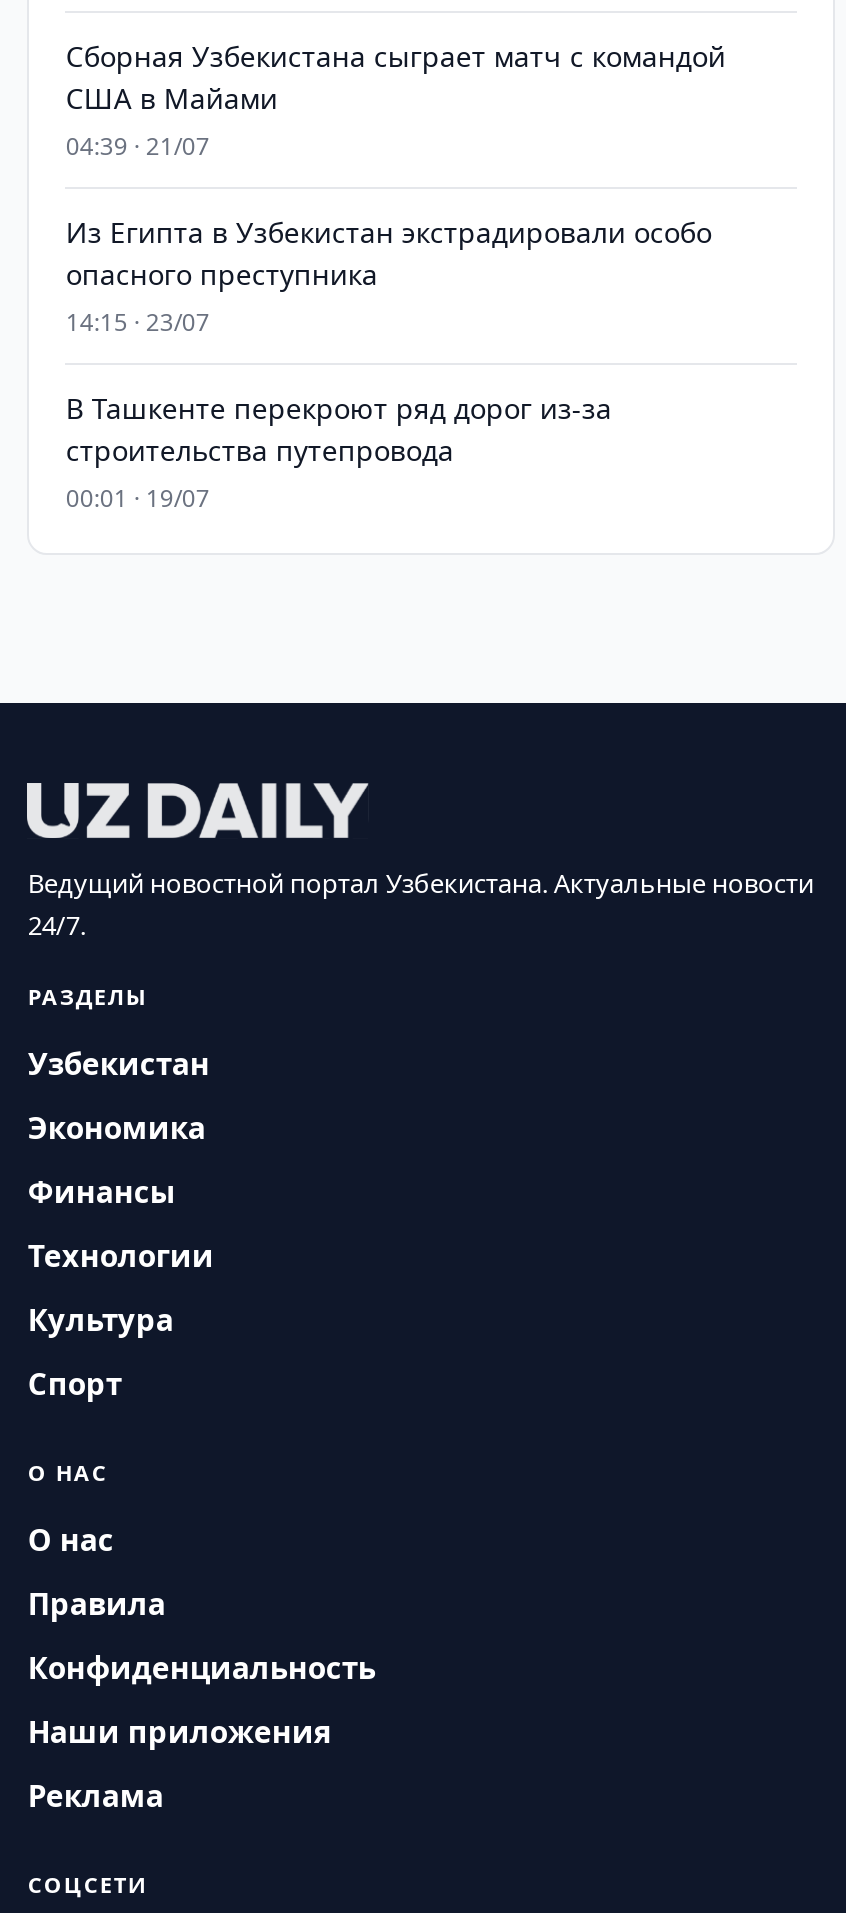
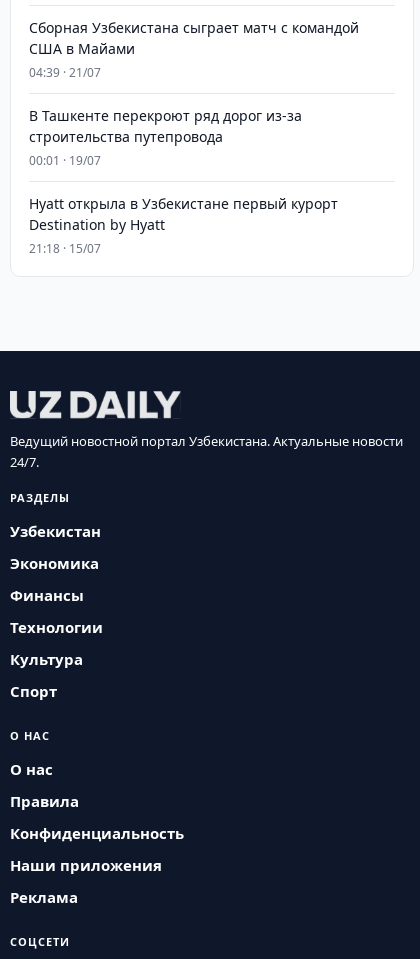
[66,213,712,339] Из Египта в Узбекистан экстрадировали особо | опасного преступника | 14:15 · 23/07 -> none
moved [66,389,612,515] -> [29,106,302,169]: В Ташкенте перекроют ряд дорог из-за | строительства путепровода | 00:01 · 19/07
none -> [29,194,338,257] Hyatt открыла в Узбекистане первый курорт | Destination by Hyatt | 21:18 · 15/07

